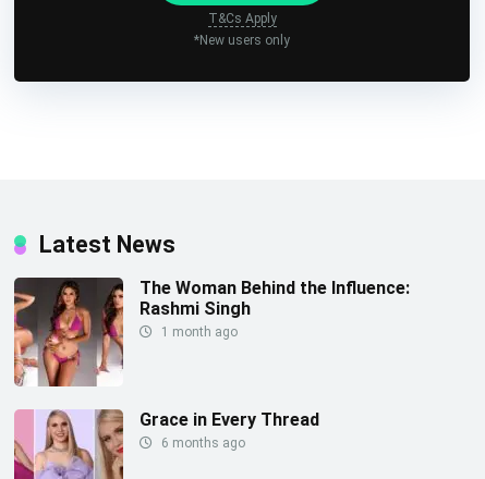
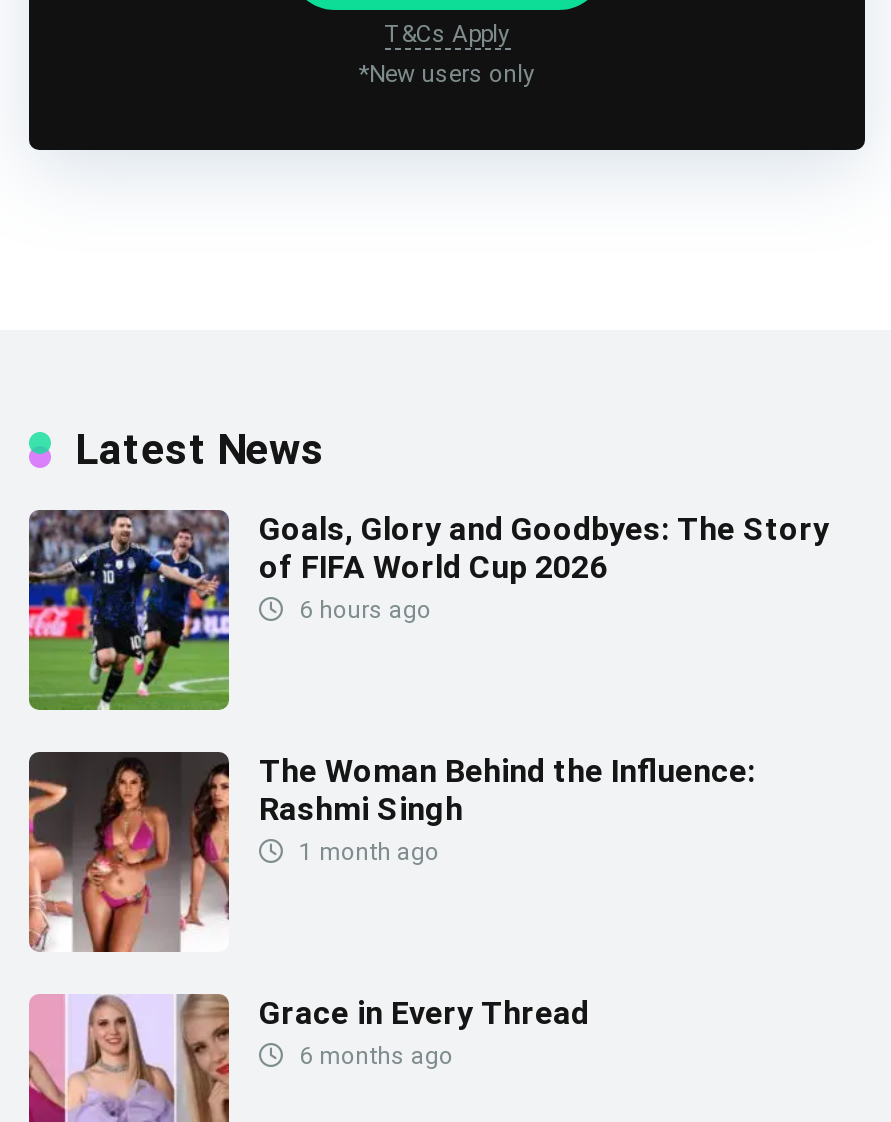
none -> [27,510,829,712] [image] | Goals, Glory and Goodbyes: The Story | of FIFA World Cup 2026 | 6 hours ago

